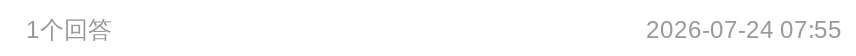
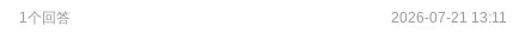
[646,16,842,44] 2026-07-24 07:55 -> [391,9,507,26] 2026-07-21 13:11

